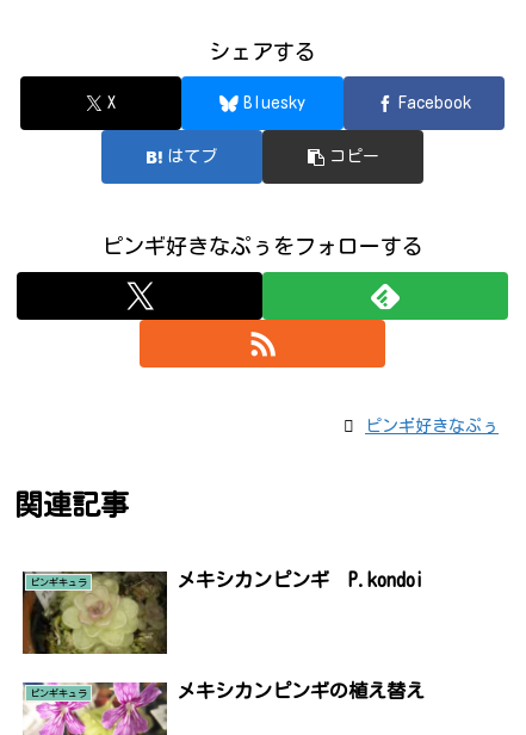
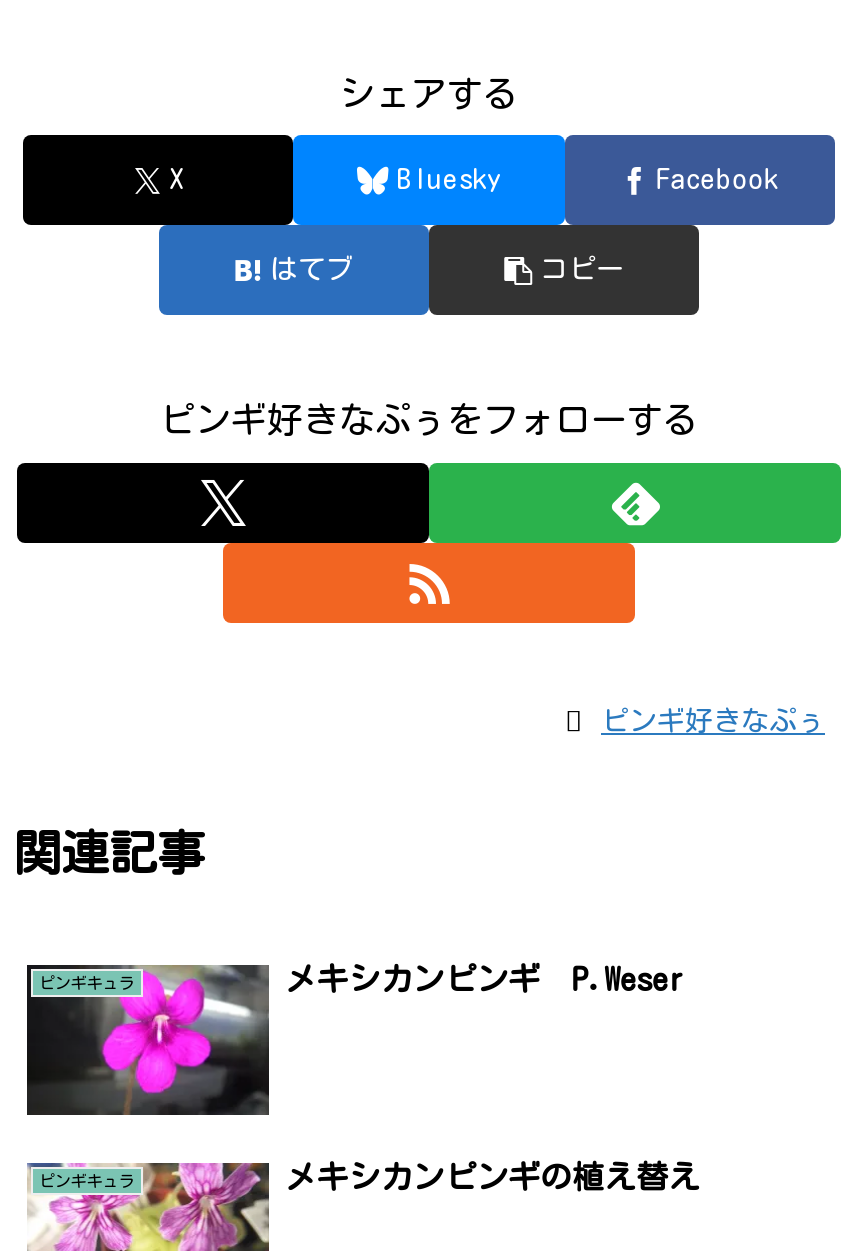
[21,571,423,655] [image] | メキシカンピンギ P.kondoi -> [25,963,684,1117] [image] | メキシカンピンギ P.Weser

